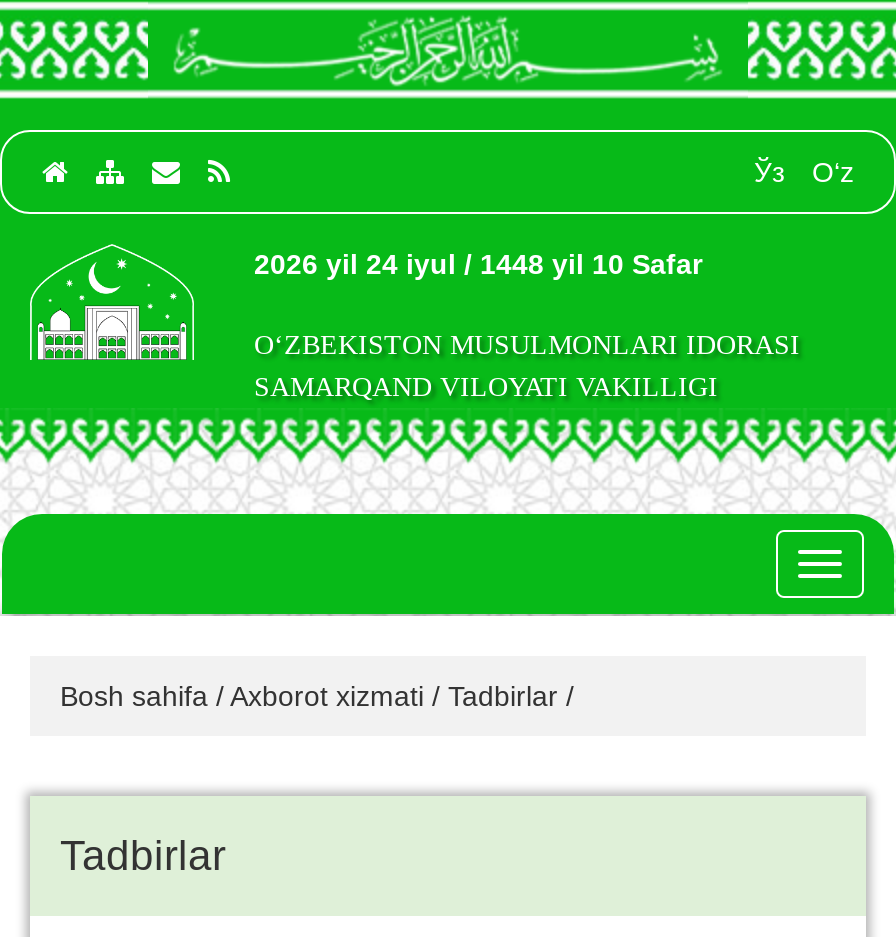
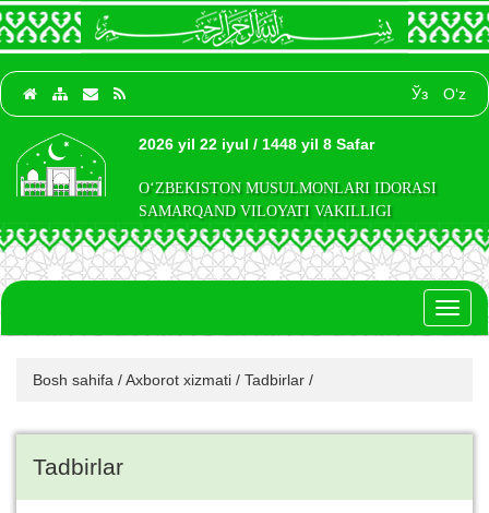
[254,248,702,280] 2026 yil 24 iyul / 1448 yil 10 Safar -> [139,135,374,153] 2026 yil 22 iyul / 1448 yil 8 Safar

